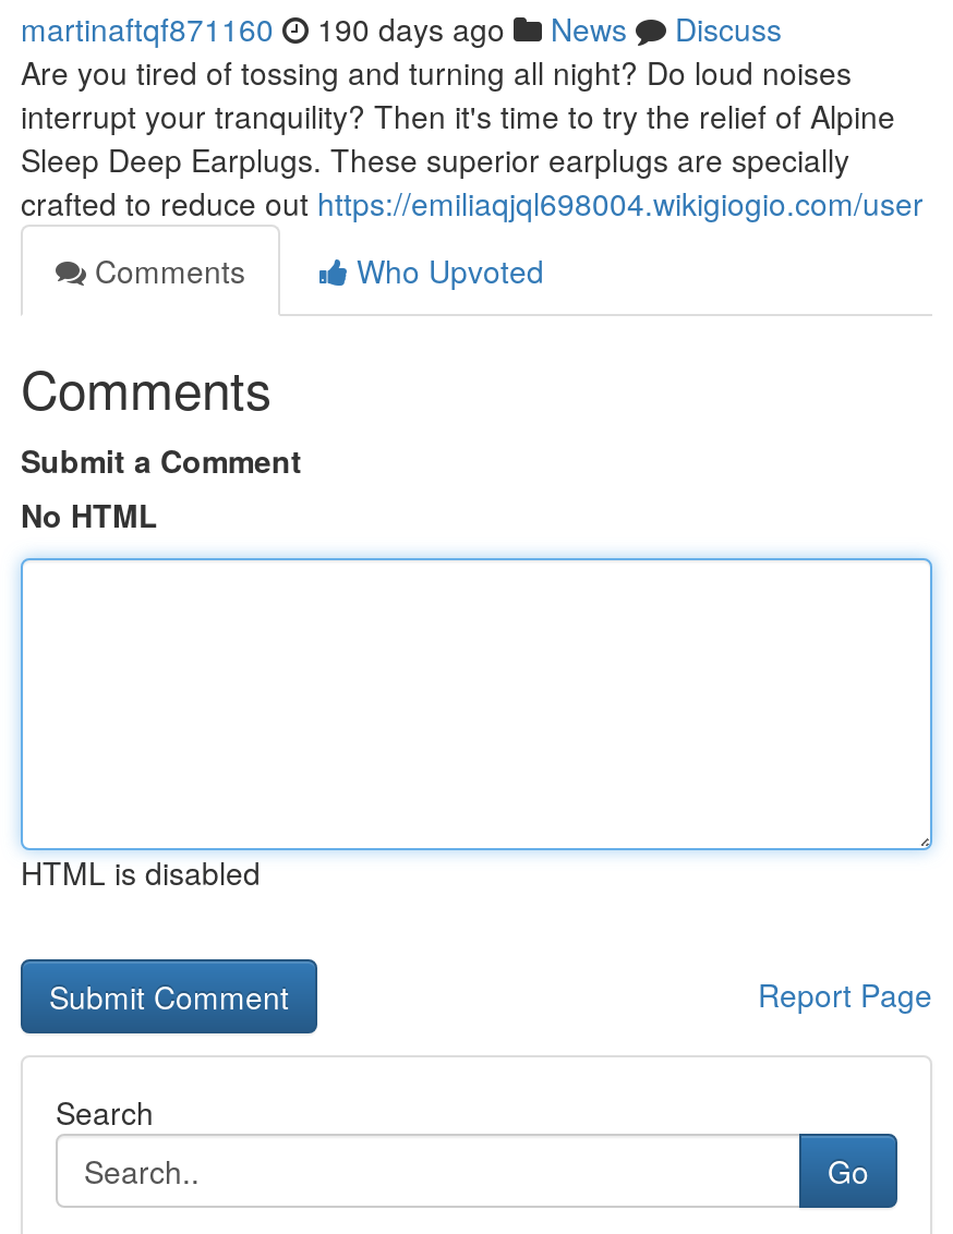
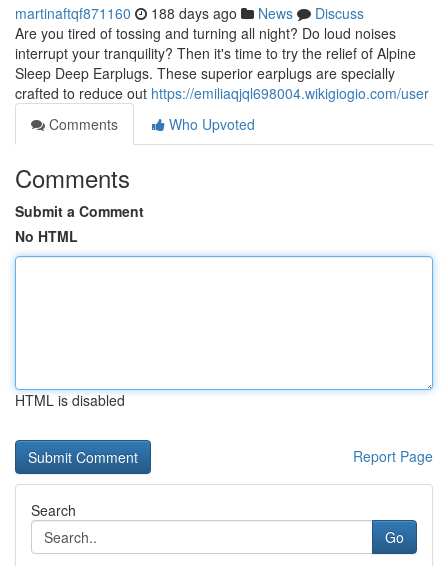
[21,7,782,50] martinaftqf871160 190 days ago News Discuss -> [15,3,364,23] martinaftqf871160 188 days ago News Discuss

